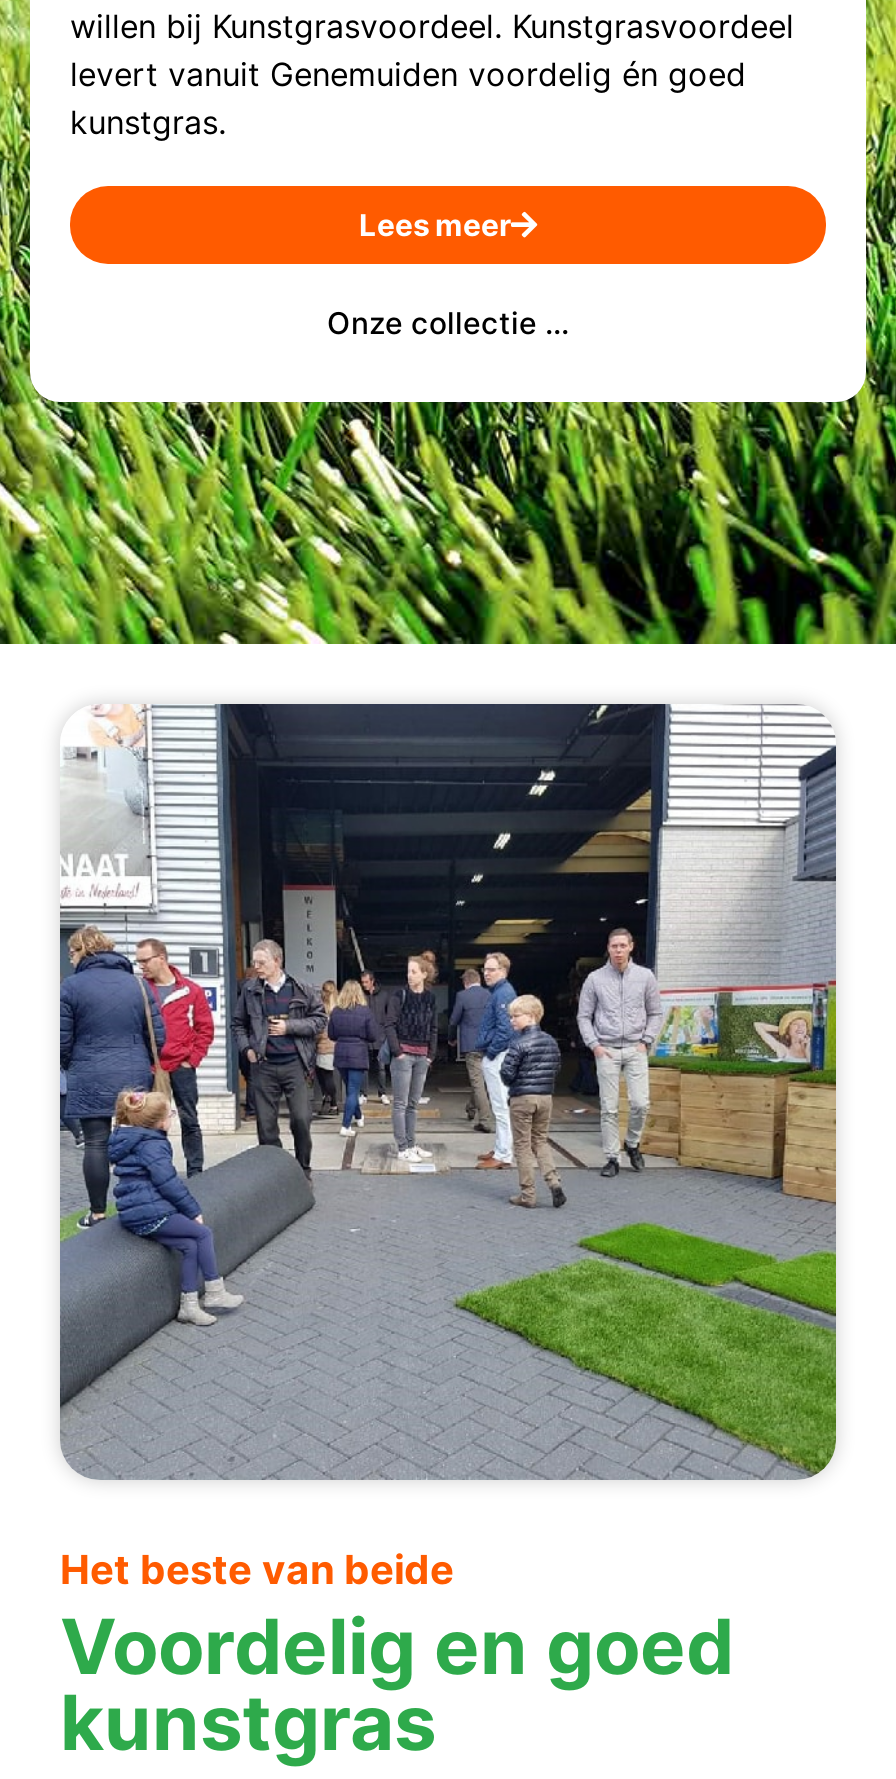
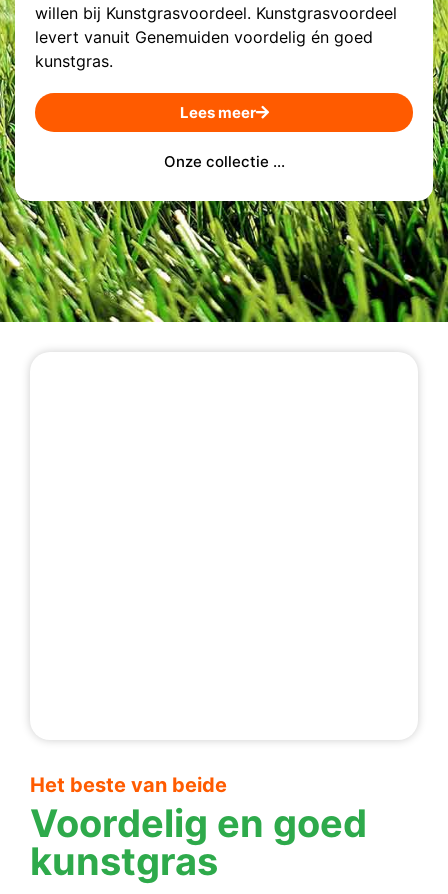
[58,702,838,1482] [image] -> none

